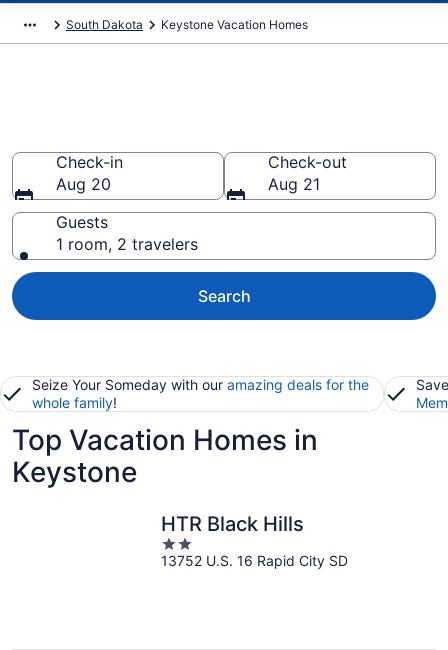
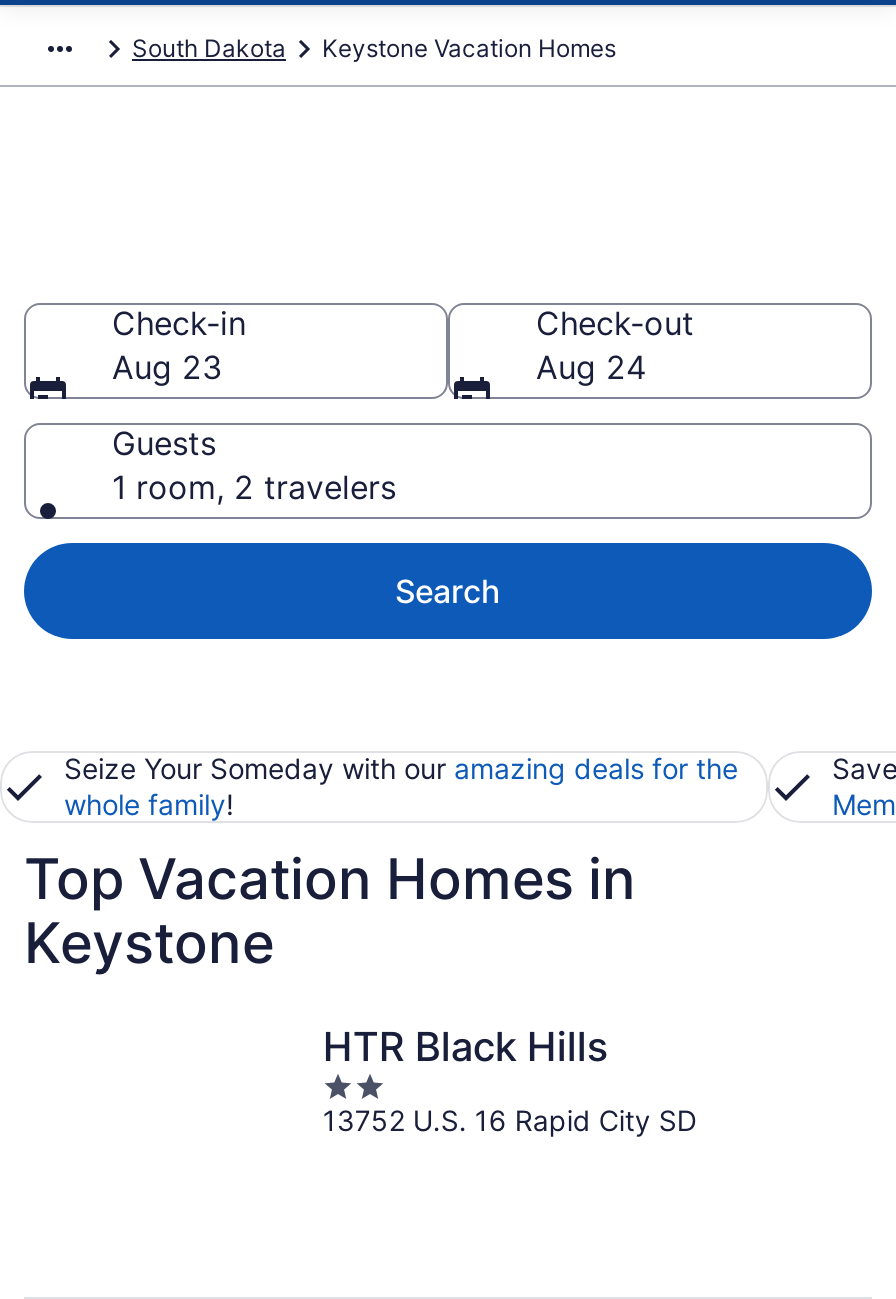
[56,174,111,194] Aug 20 -> [112,347,222,387] Aug 23
[268,174,320,194] Aug 21 -> [536,347,646,387] Aug 24

